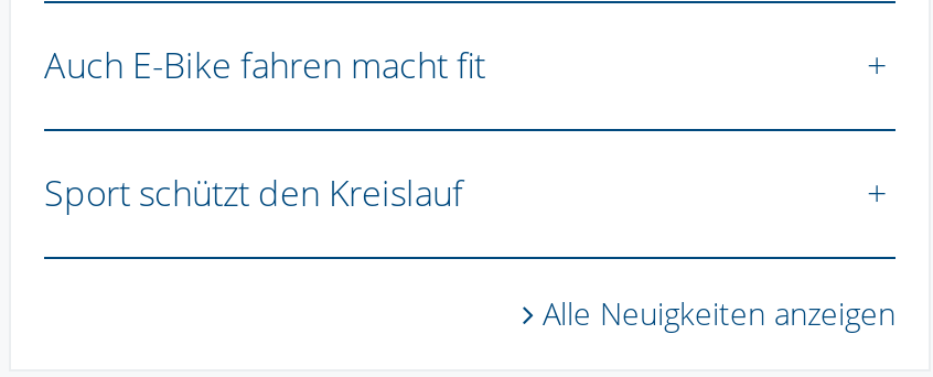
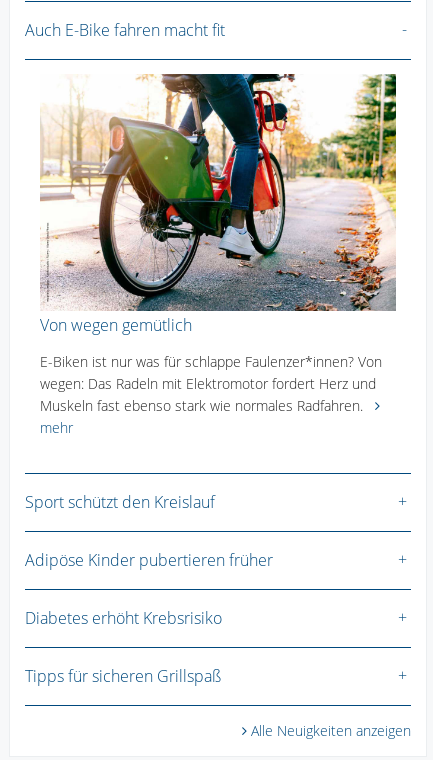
none -> [26,73,410,437] [image] | Von wegen gemütlich | E-Biken ist nur was für schlappe Faulenzer*innen? Von | wegen: Das Radeln mit Elektromotor fordert Herz und | Muskeln fast ebenso stark wie normales Radfahren. | mehr
none -> [25,549,273,687] Adipöse Kinder pubertieren früher | Diabetes erhöht Krebsrisiko | Tipps für sicheren Grillspaß

